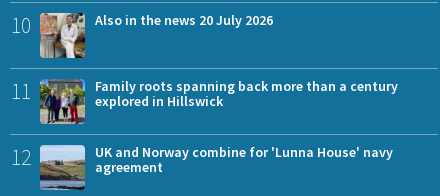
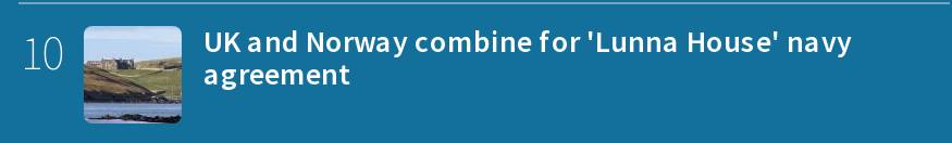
[11,11,398,171] [image] | Also in the news 20 July 2026 | 11 | Family roots spanning back more than a century | explored in Hillswick | 12 -> none
[39,78,86,125] [image] -> none

